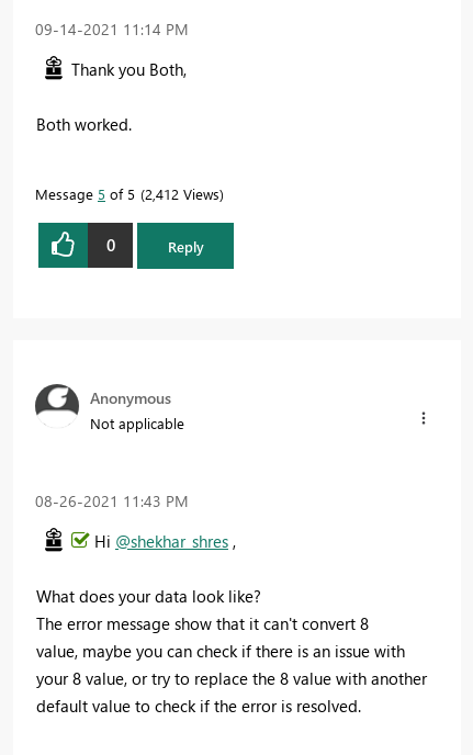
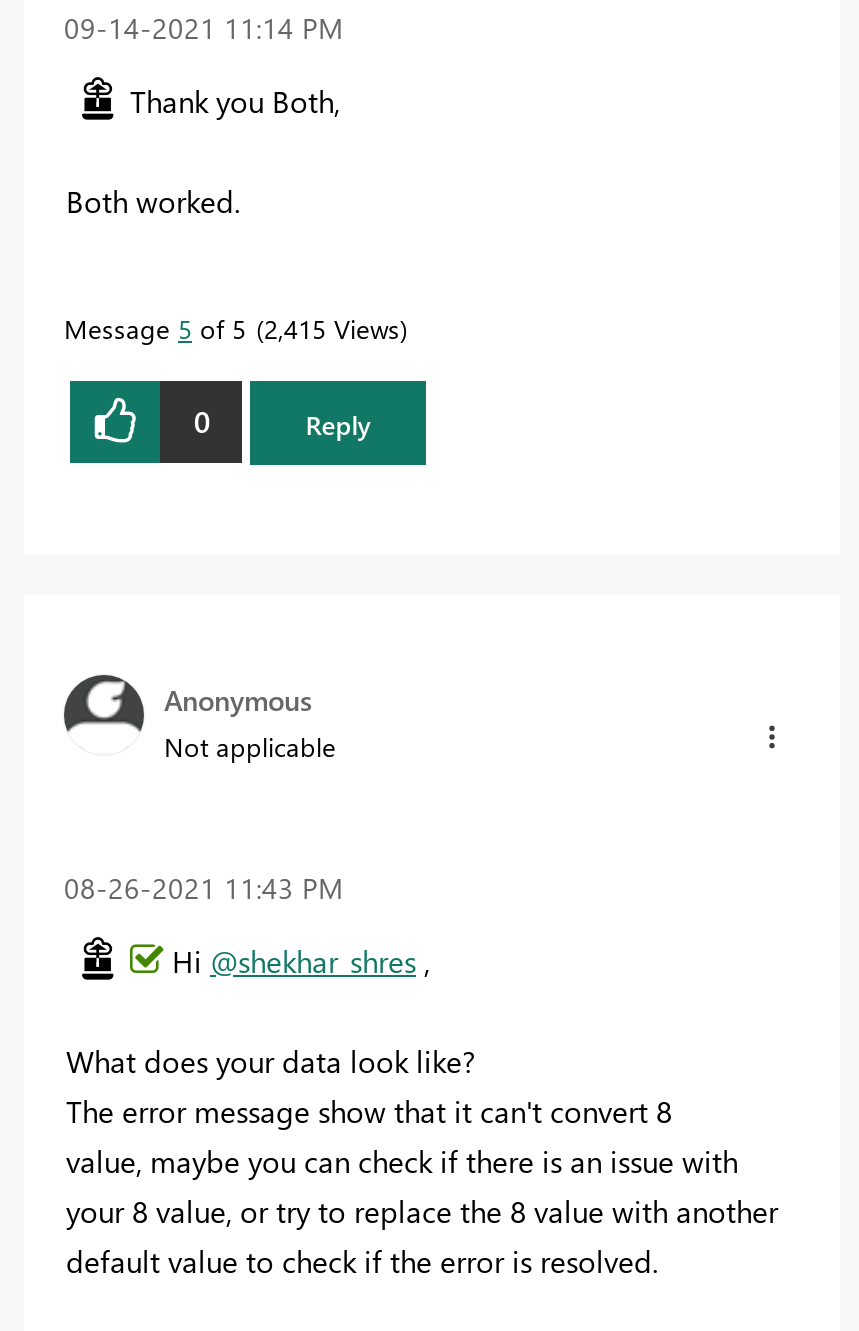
[35,184,219,203] Message 5 of 5 2,412 Views -> [64,311,400,345] Message 5 of 5 2,415 Views

